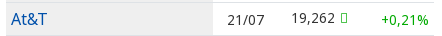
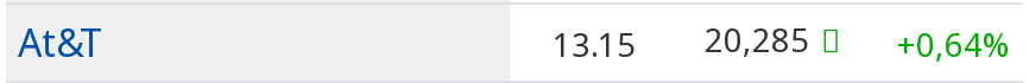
[227,10,264,29] 21/07 -> [553,21,636,66] 13.15
[291,8,335,27] 19,262 -> [705,17,809,62] 20,285
[381,10,429,29] +0,21% -> [897,21,1011,66] +0,64%

